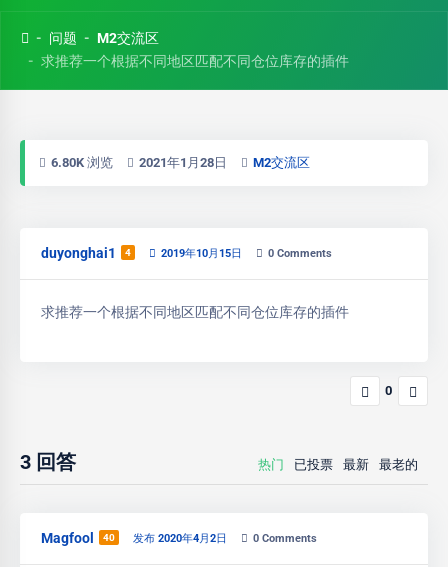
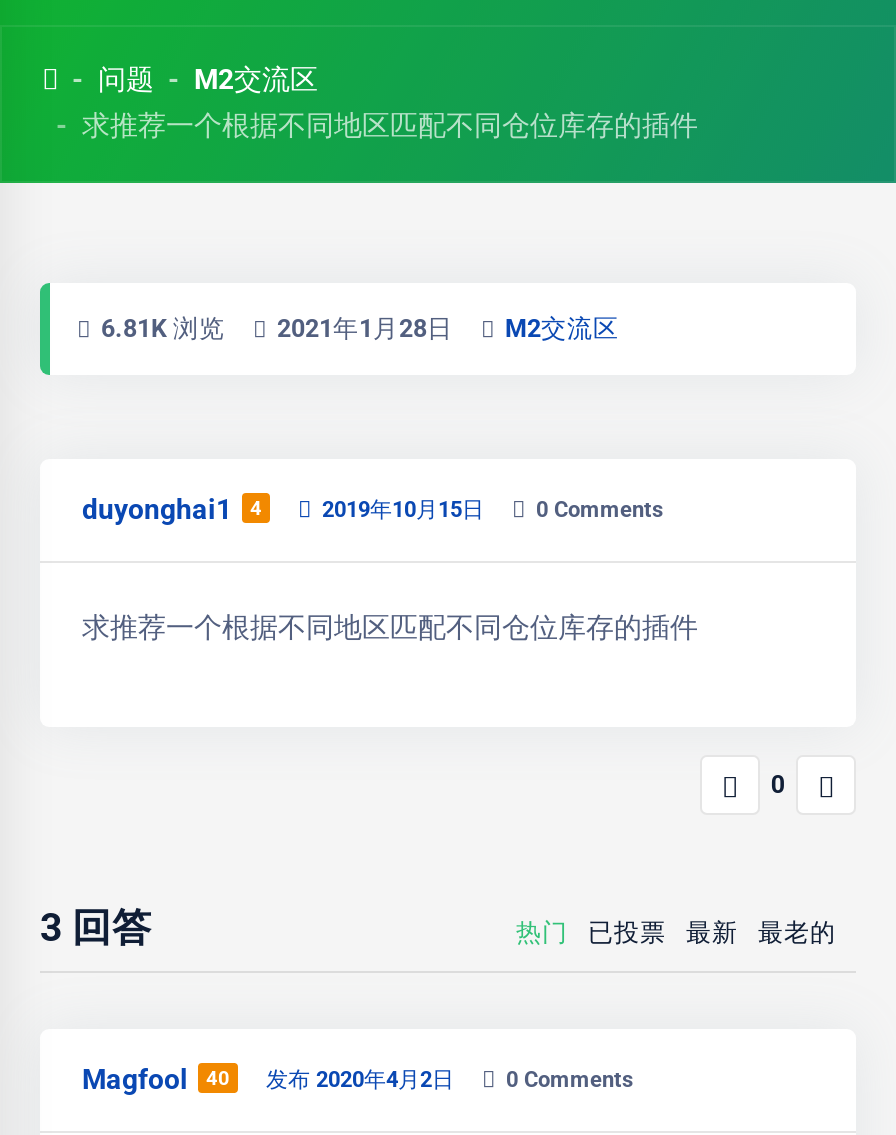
[50,155,309,170] 6.80K 浏览 2021年1月28日 M2交流区 -> [101,312,619,342] 6.81K 浏览 2021年1月28日 M2交流区

